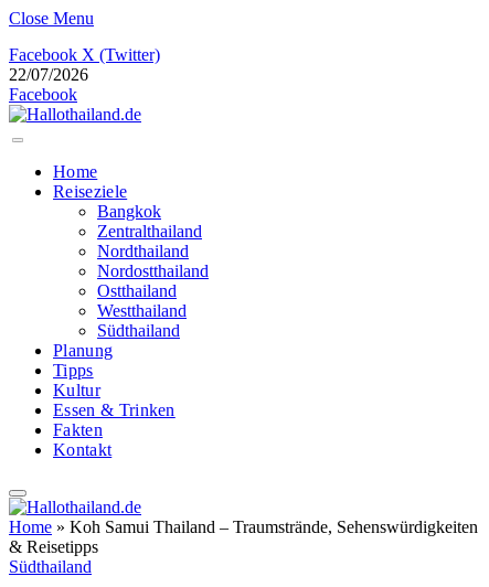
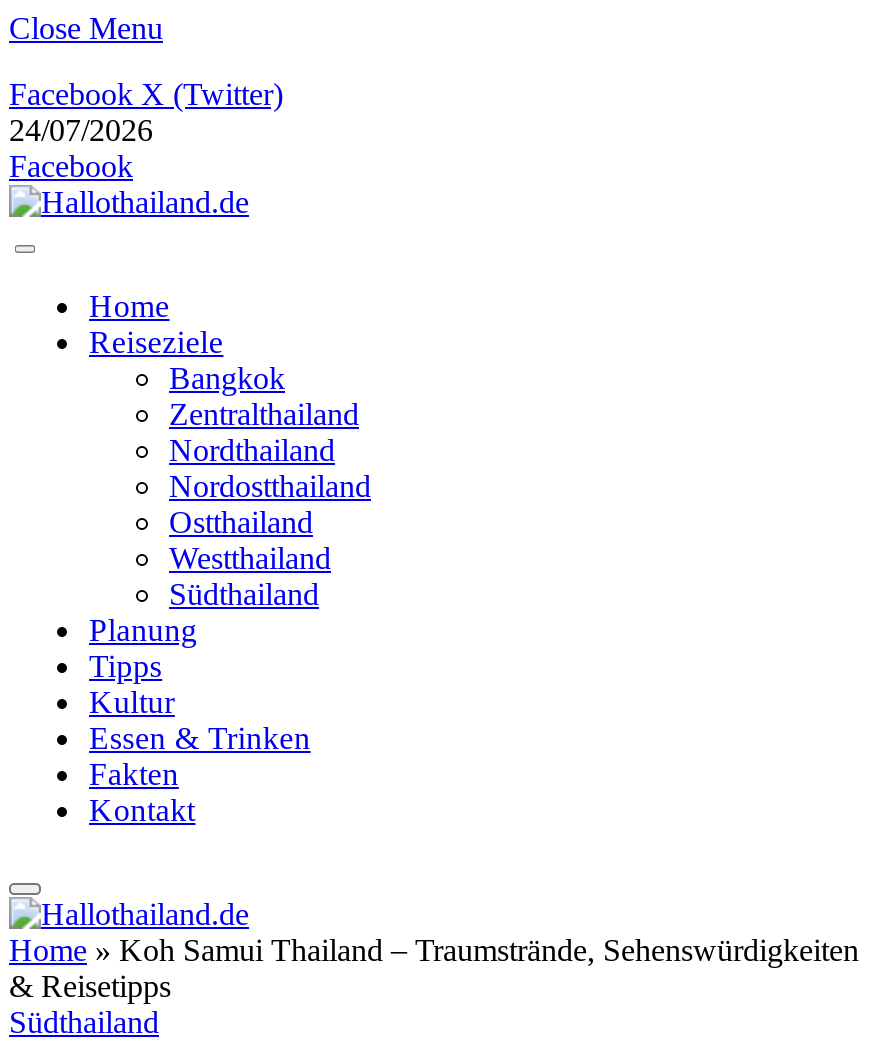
[9,65,88,84] 22/07/2026 -> [9,113,153,147] 24/07/2026

